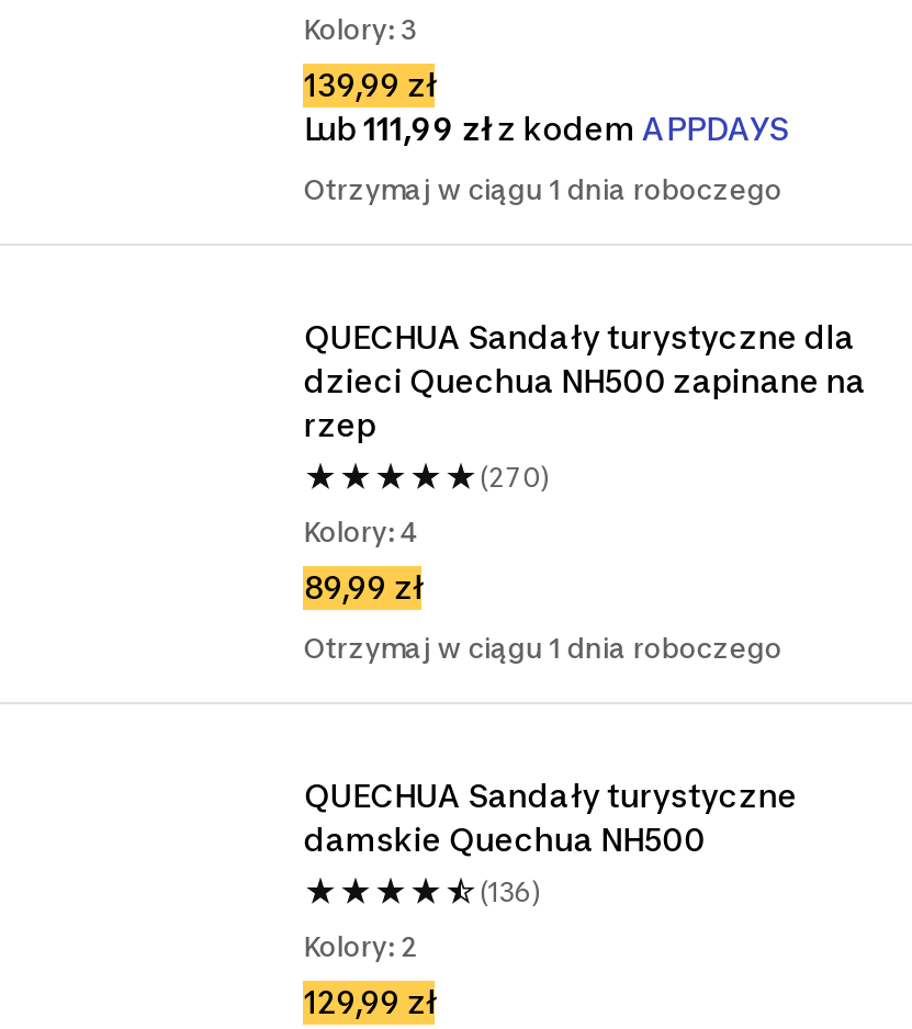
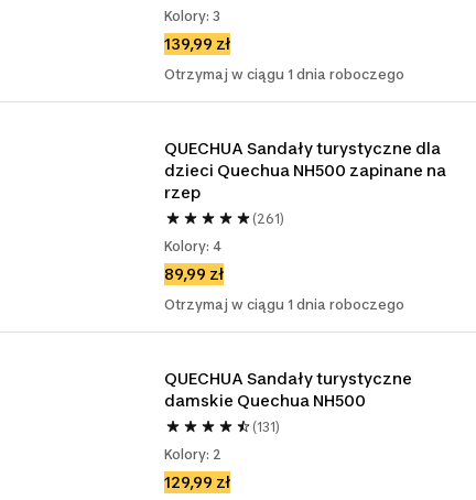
[304,109,789,147] Lub 111,99 zł z kodem APPDAYS -> none
[479,460,549,493] (270) -> [253,210,285,227] (261)
[479,875,541,908] (136) -> [253,418,280,435] (131)

